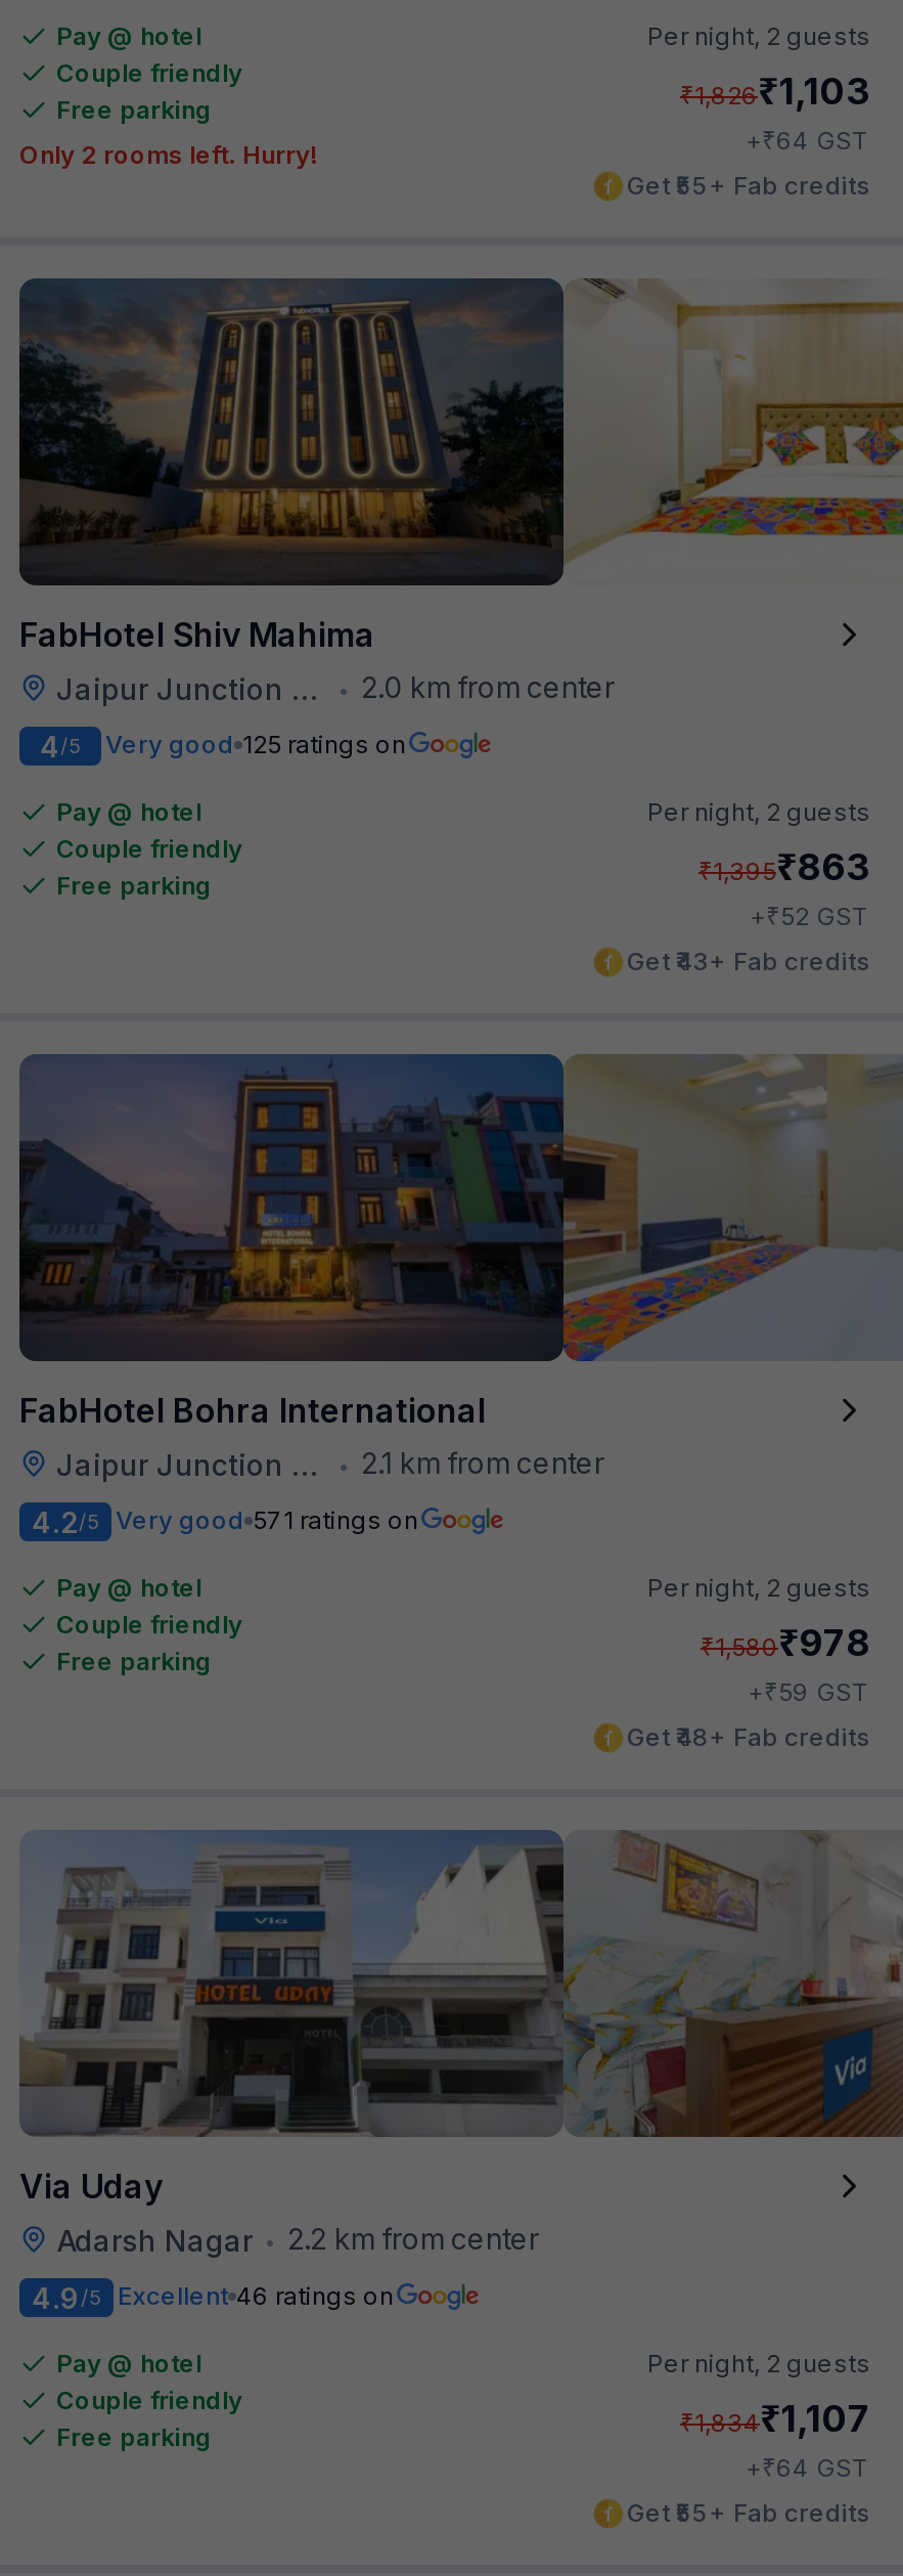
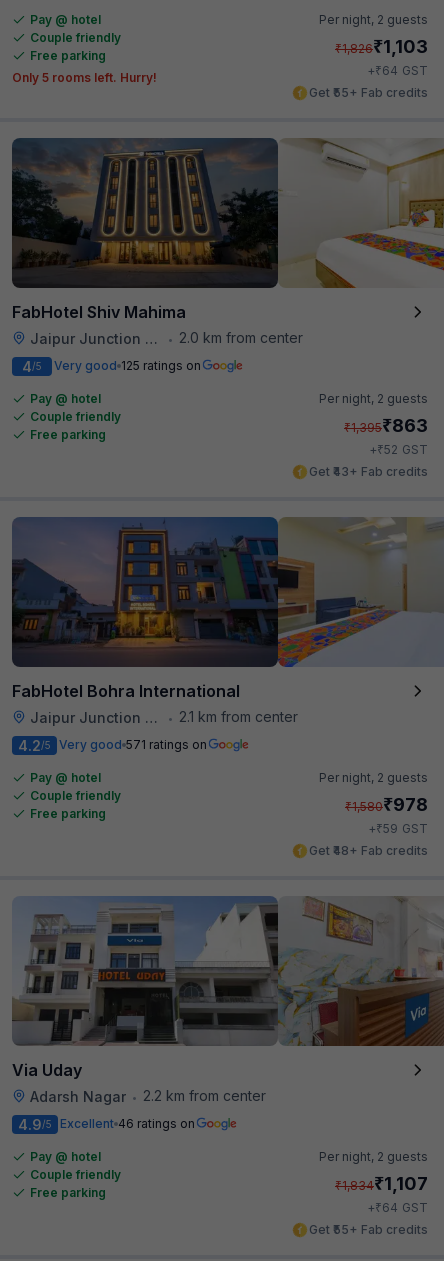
[19,138,318,169] Only 2 rooms left. Hurry! -> [12,69,157,84] Only 5 rooms left. Hurry!
[566,278,897,585] [image] -> [278,138,441,289] [image]

